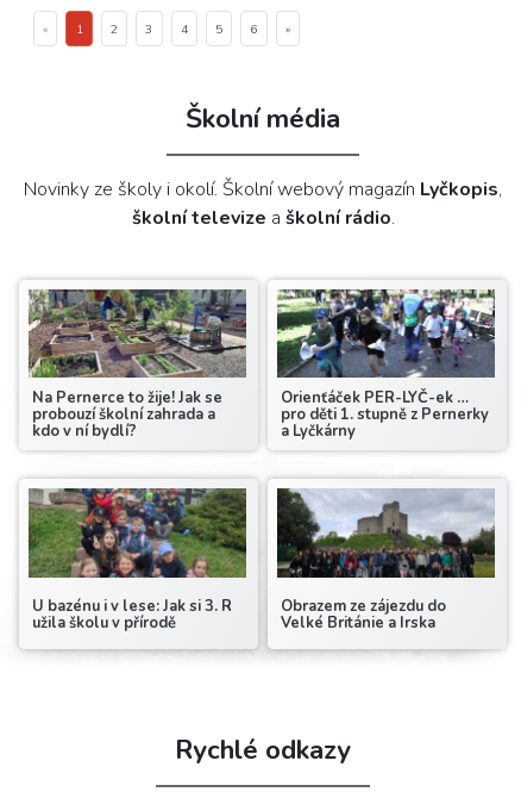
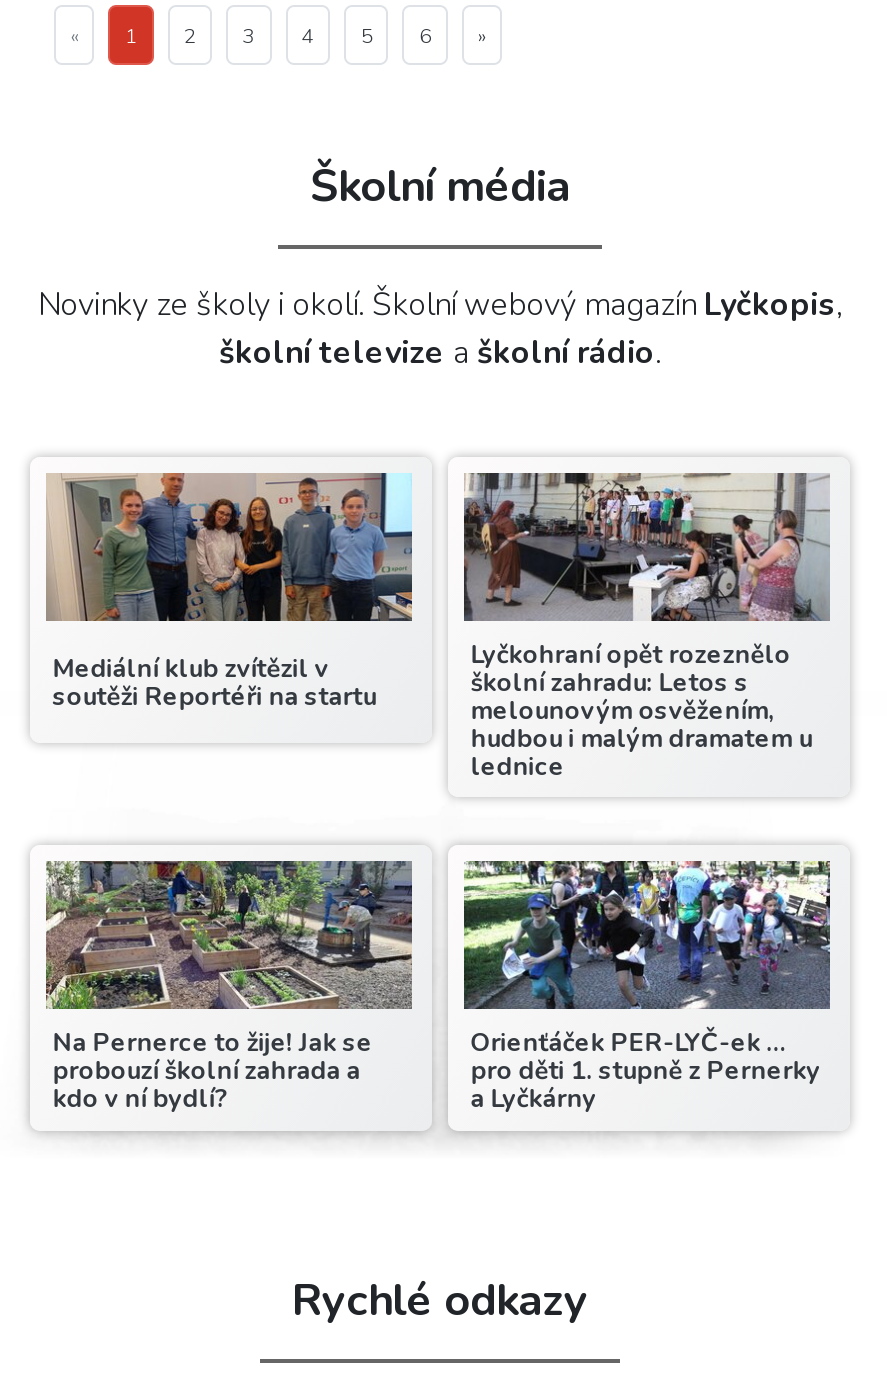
none -> [46,471,412,716] [image] | Mediální klub zvítězil v | soutěži Reportéři na startu
none -> [462,473,828,785] [image] | Lyčkohraní opět rozeznělo | školní zahradu: Letos s | melounovým osvěžením, | hudbou i malým dramatem u | lednice
moved [25,286,489,442] -> [40,855,820,1118]: [image] | Na Pernerce to žije! Jak se | probouzí školní zahrada a | kdo v ní bydlí? | Orienťáček PER-LYČ-ek … | pro děti 1. stupně z Pernerky | a Lyčkárny
[27,487,247,633] [image] | U bazénu i v lese: Jak si 3. R | užila školu v přírodě -> none
[276,488,495,633] [image] | Obrazem ze zájezdu do | Velké Británie a Irska -> none

